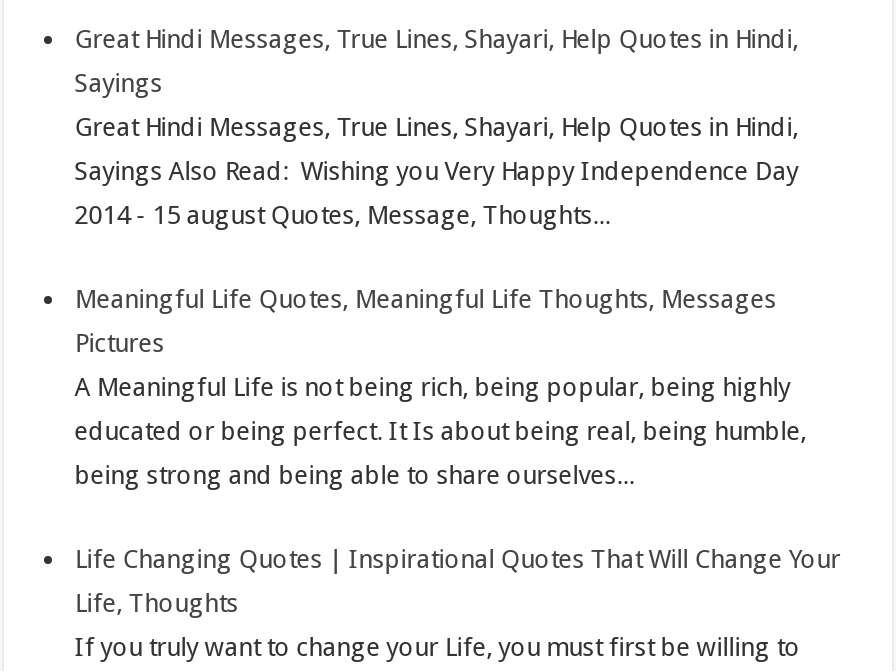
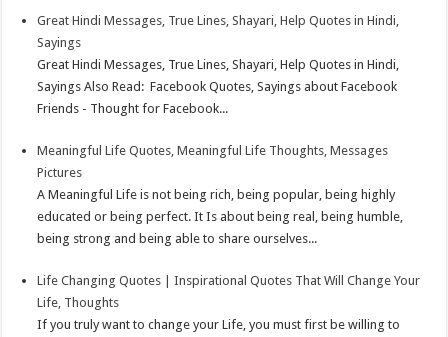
[74,156,798,186] Sayings Also Read: Wishing you Very Happy Independence Day -> [37,79,397,94] Sayings Also Read: Facebook Quotes, Sayings about Facebook
[74,200,610,230] 2014 - 15 august Quotes, Message, Thoughts... -> [37,101,228,116] Friends - Thought for Facebook...

